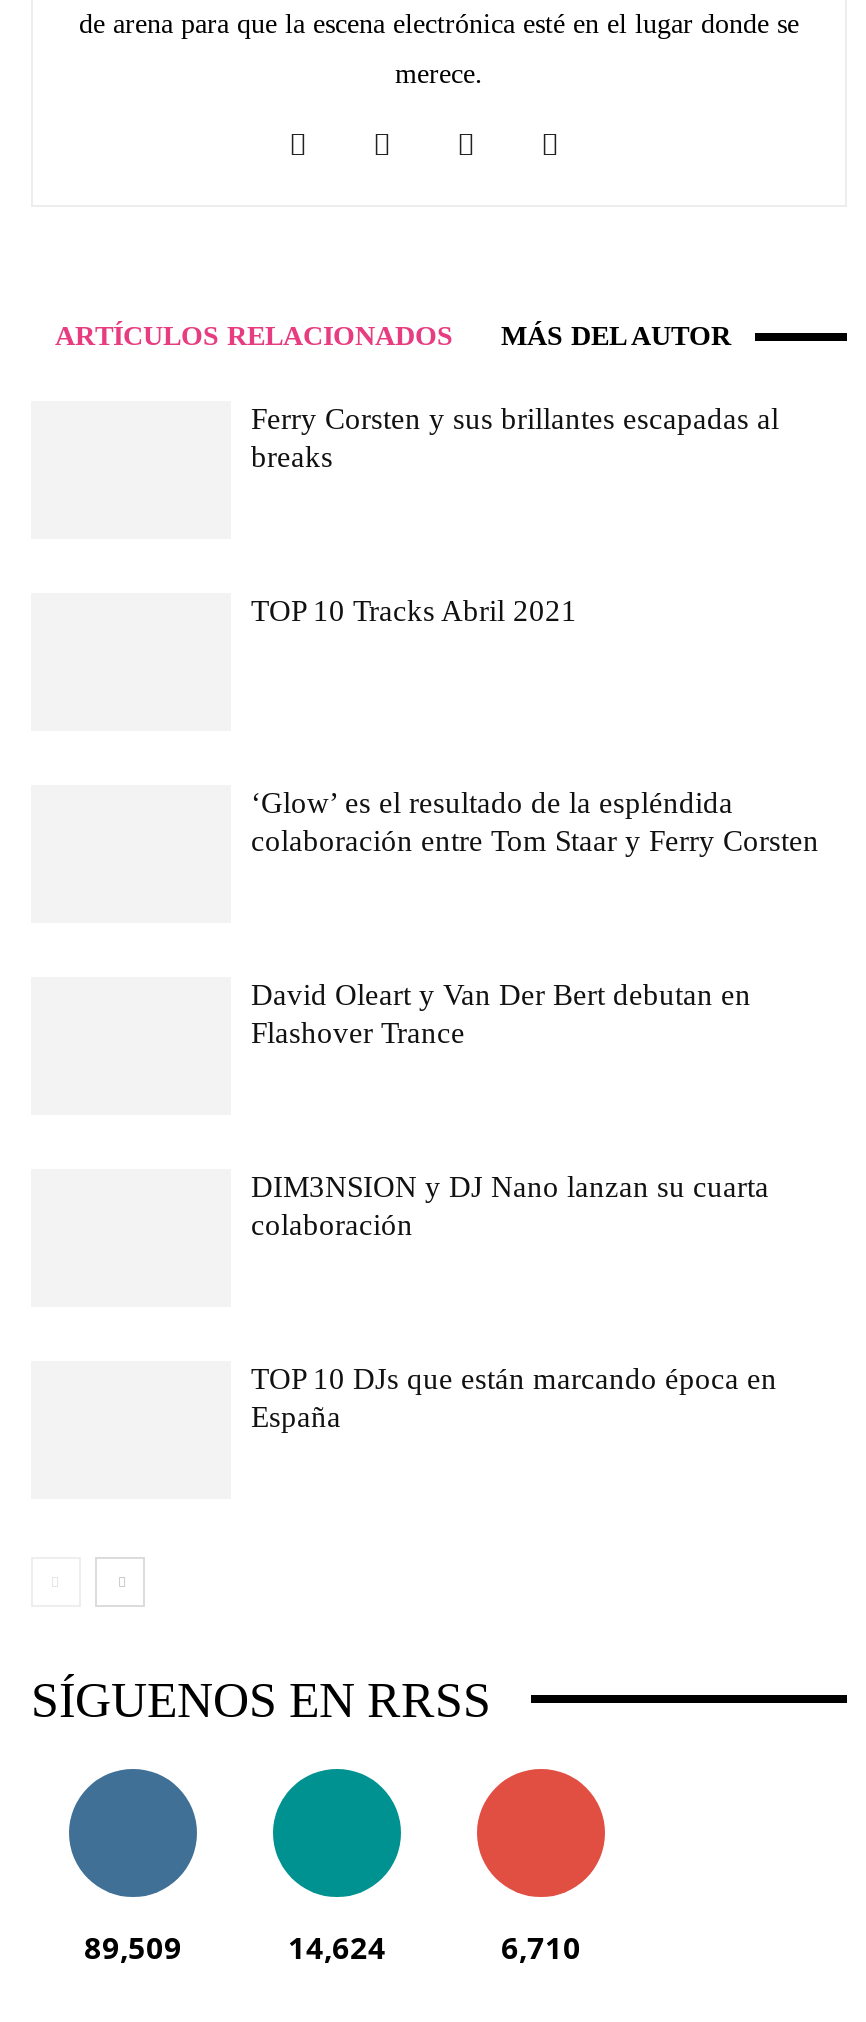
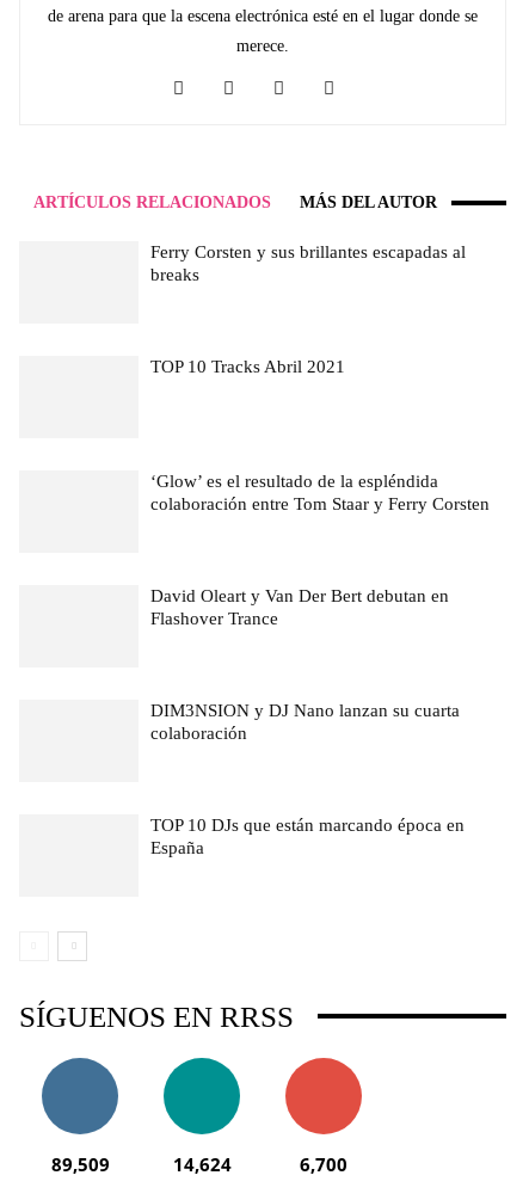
[501,1927,581,1967] 6,710 -> [300,1152,347,1176] 6,700

